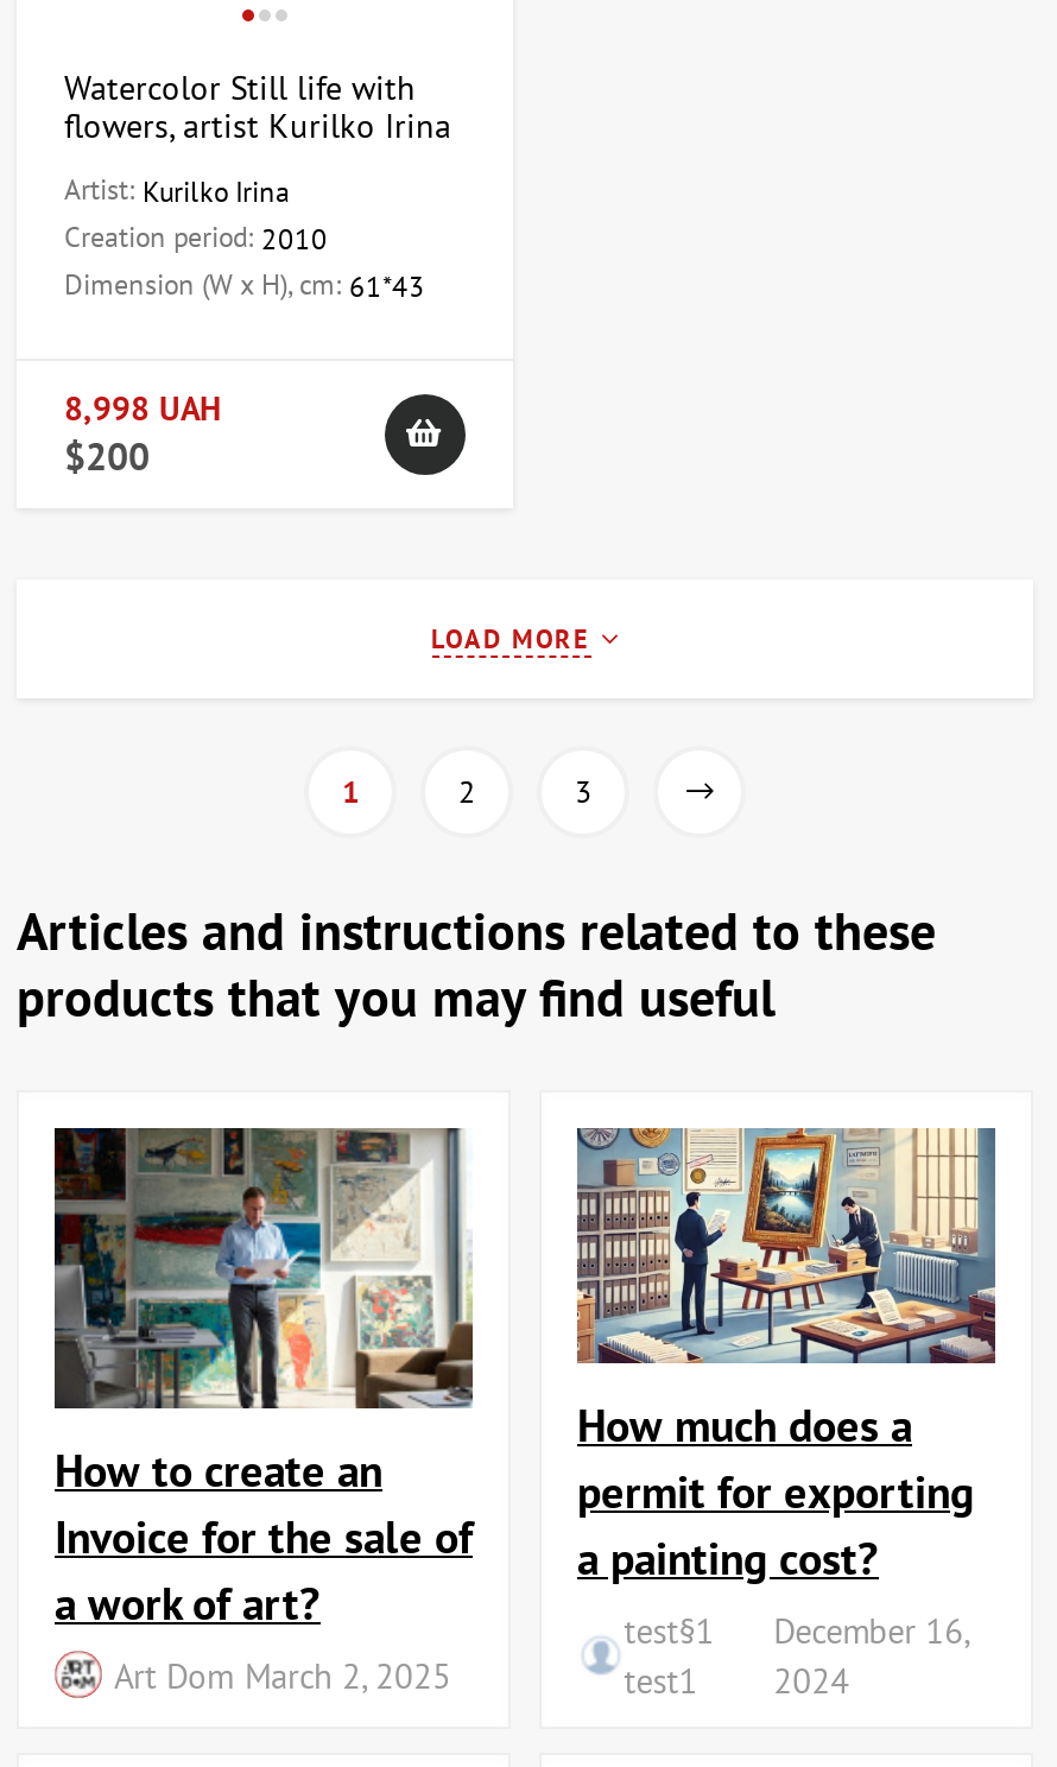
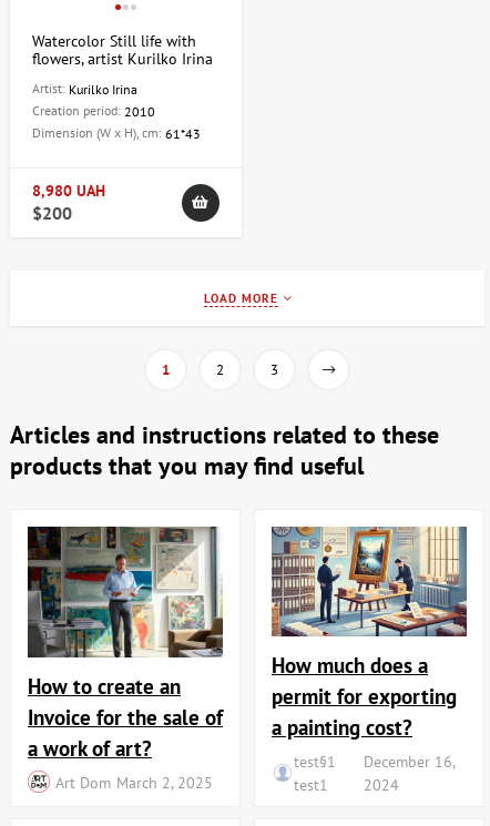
[64,388,221,430] 8,998 UAH -> [32,181,105,201] 8,980 UAH

